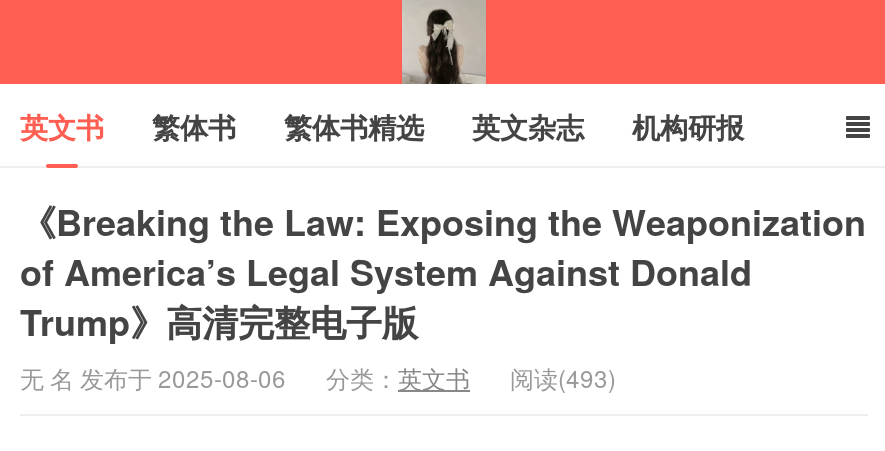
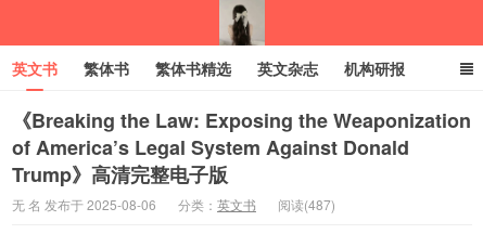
[20,360,616,394] 无 名 发布于 2025-08-06 分类：英文书 阅读(493) -> [12,195,335,213] 无 名 发布于 2025-08-06 分类：英文书 阅读(487)

